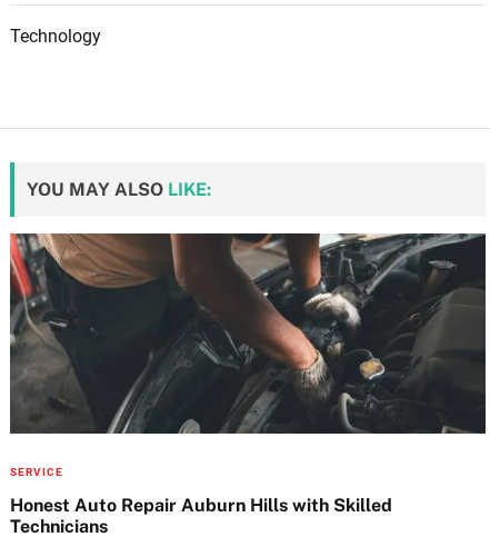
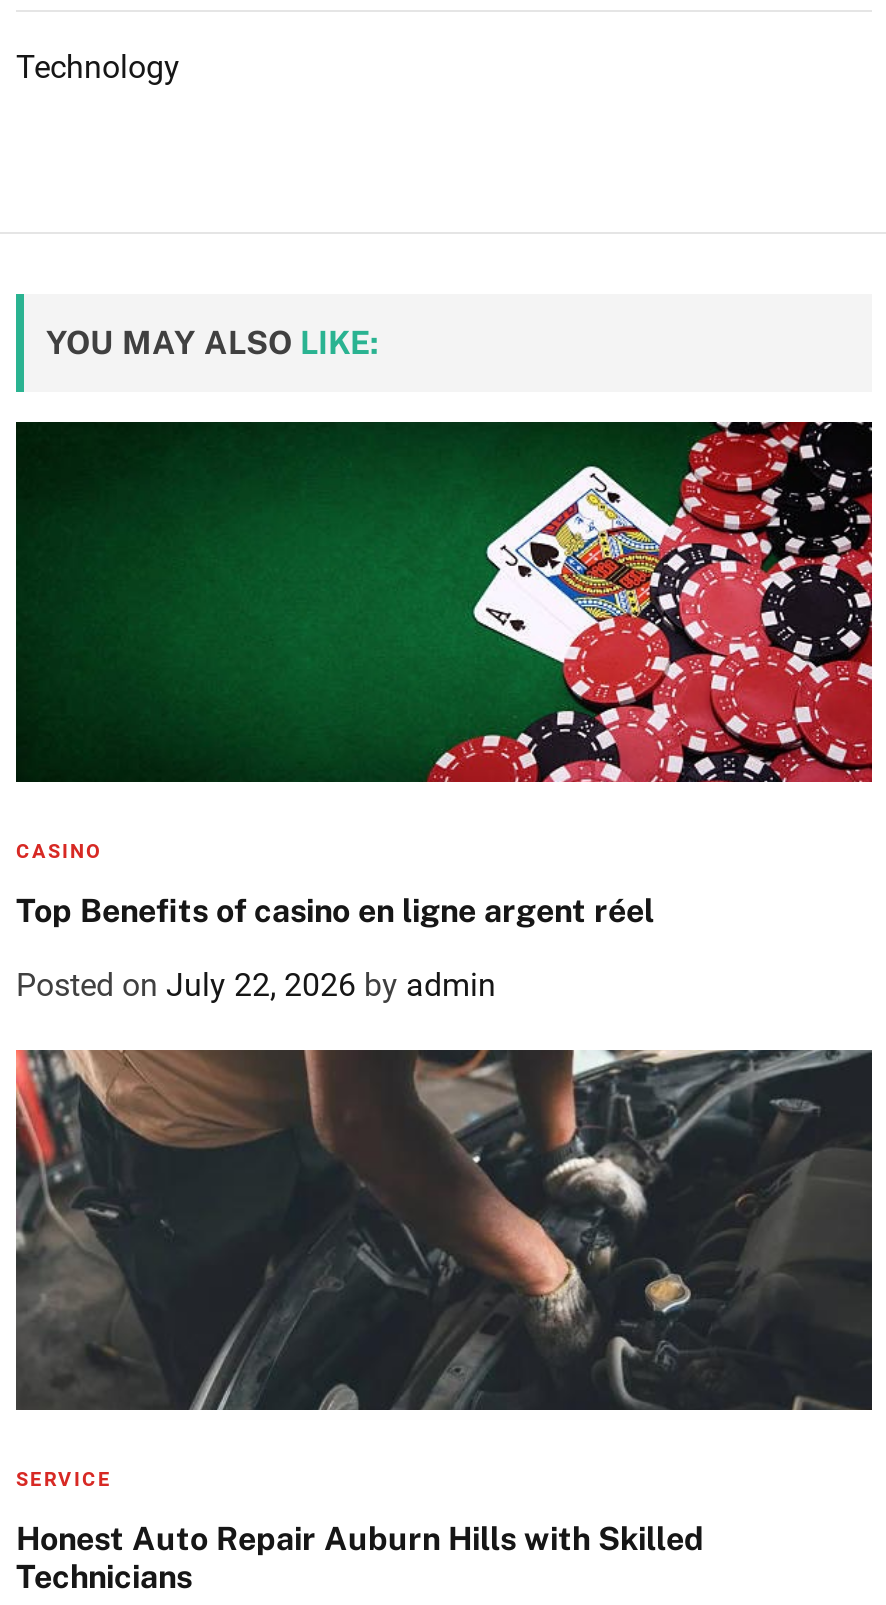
none -> [14,420,874,1004] [image] | CASINO | Top Benefits of casino en ligne argent réel | Posted on July 22, 2026 by admin

